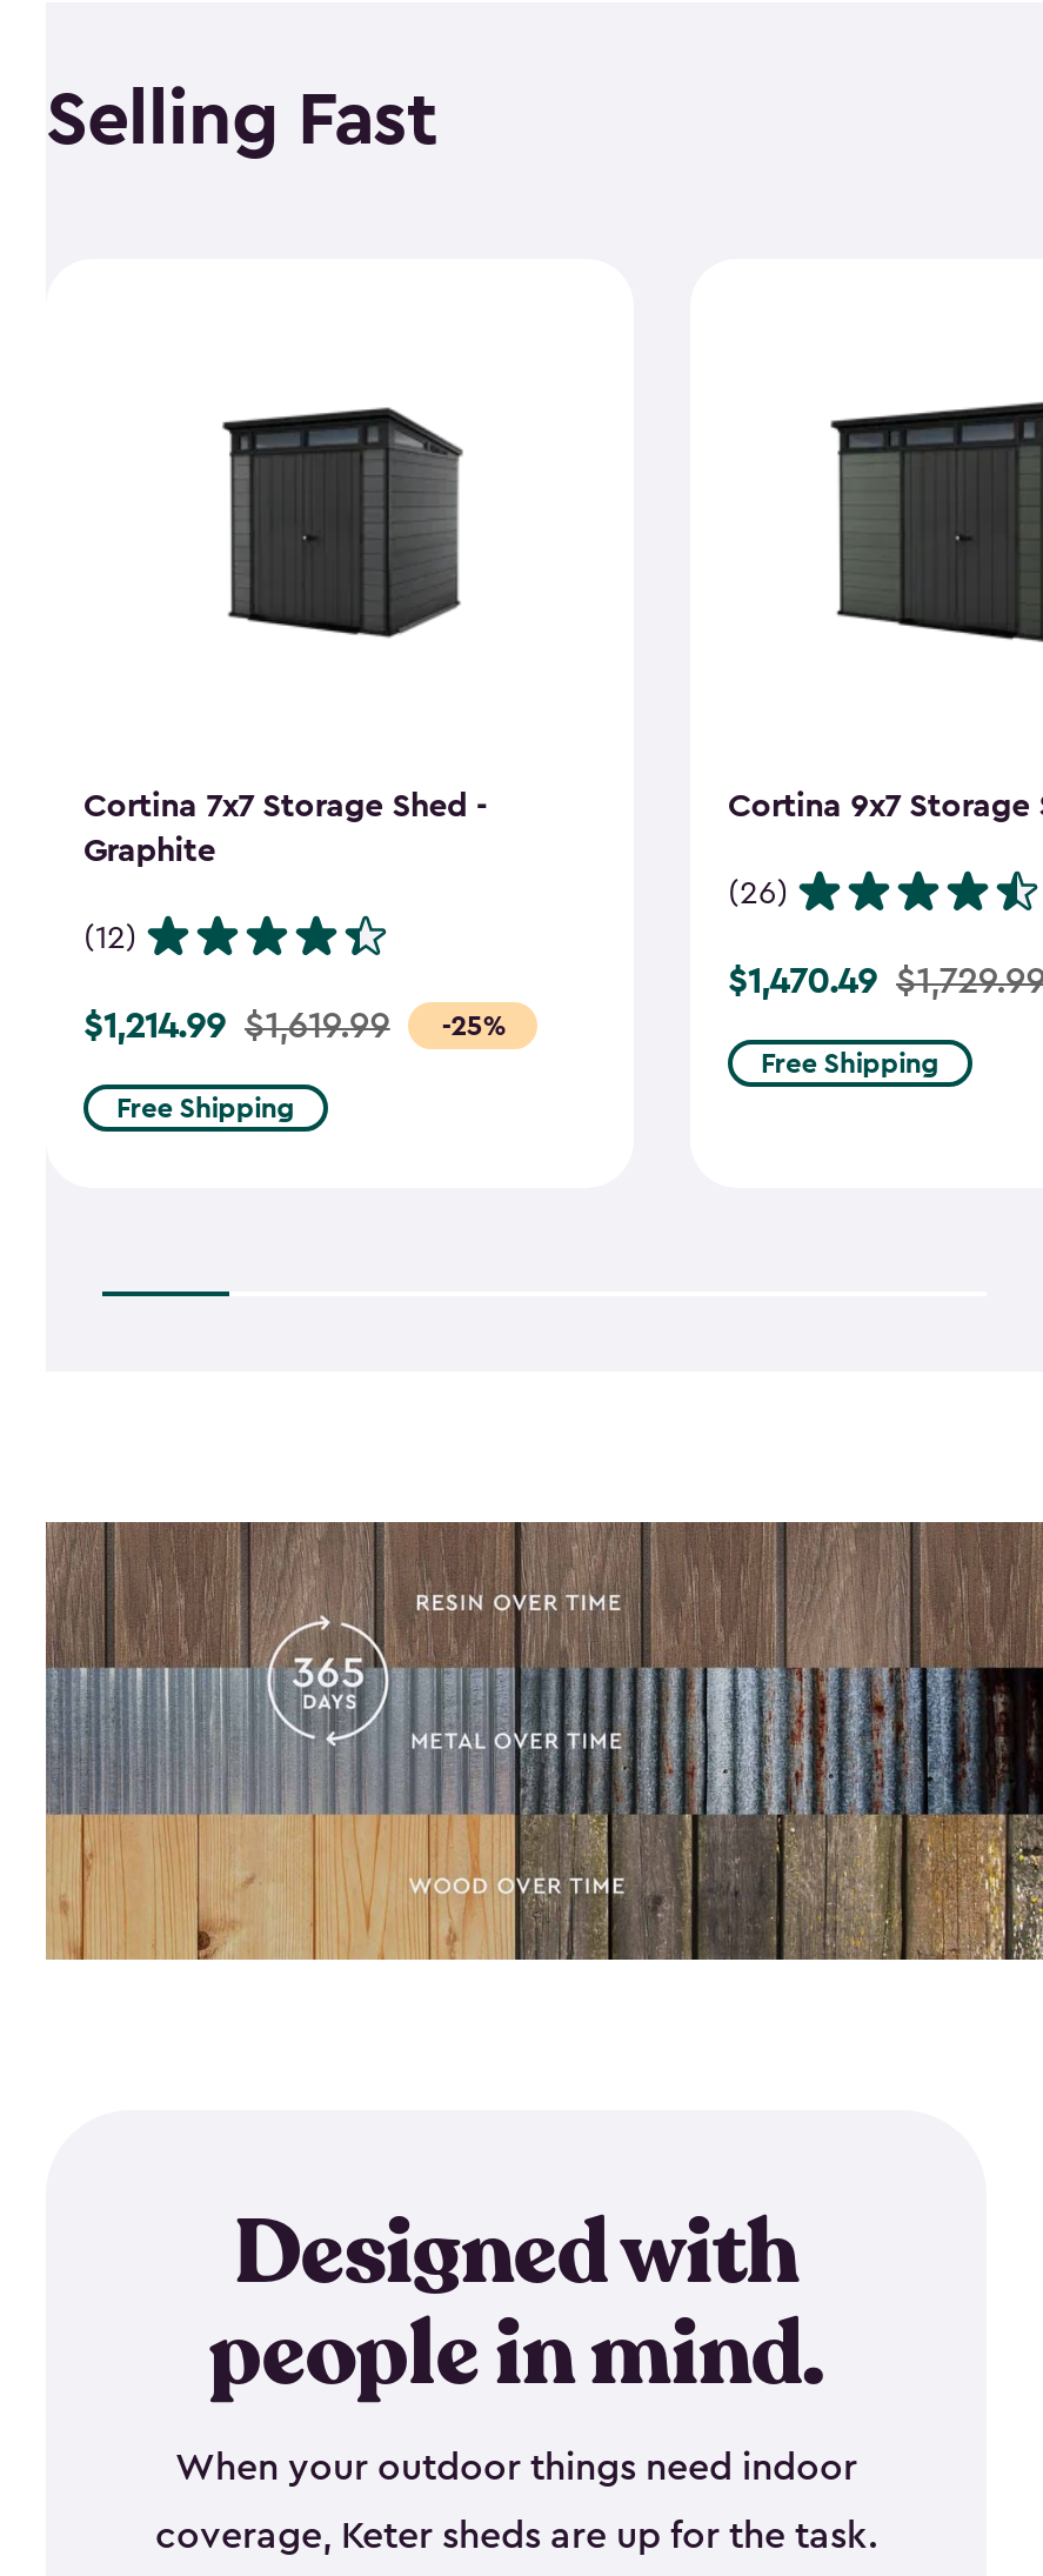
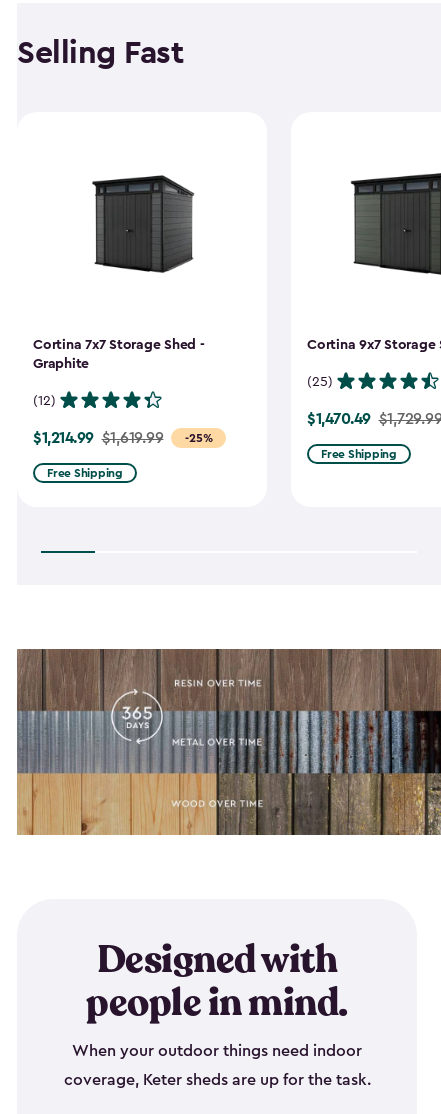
[728,878,789,911] (26) -> [307,375,333,389] (25)

